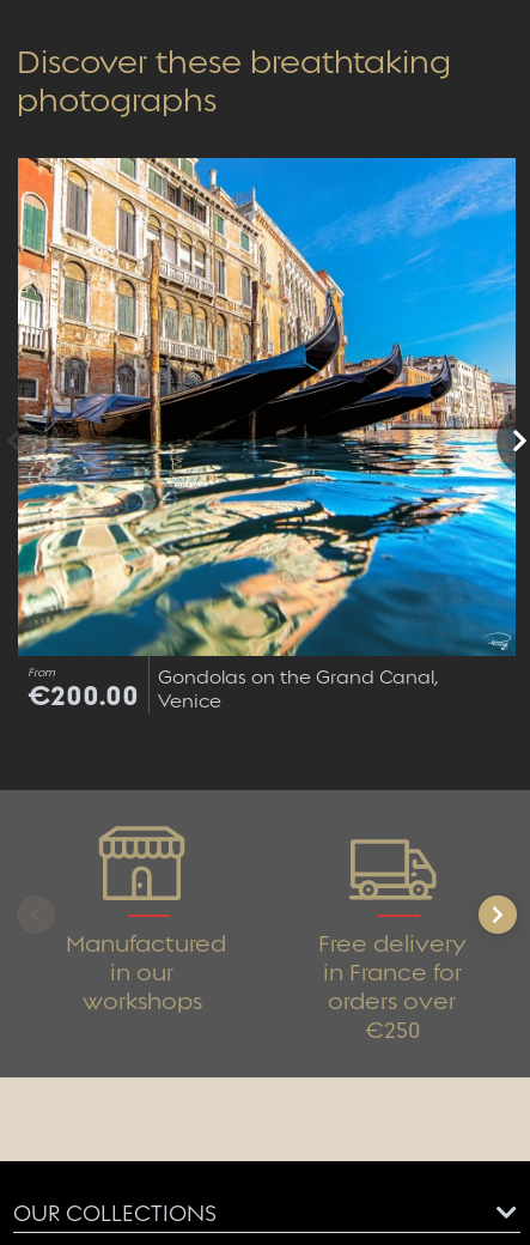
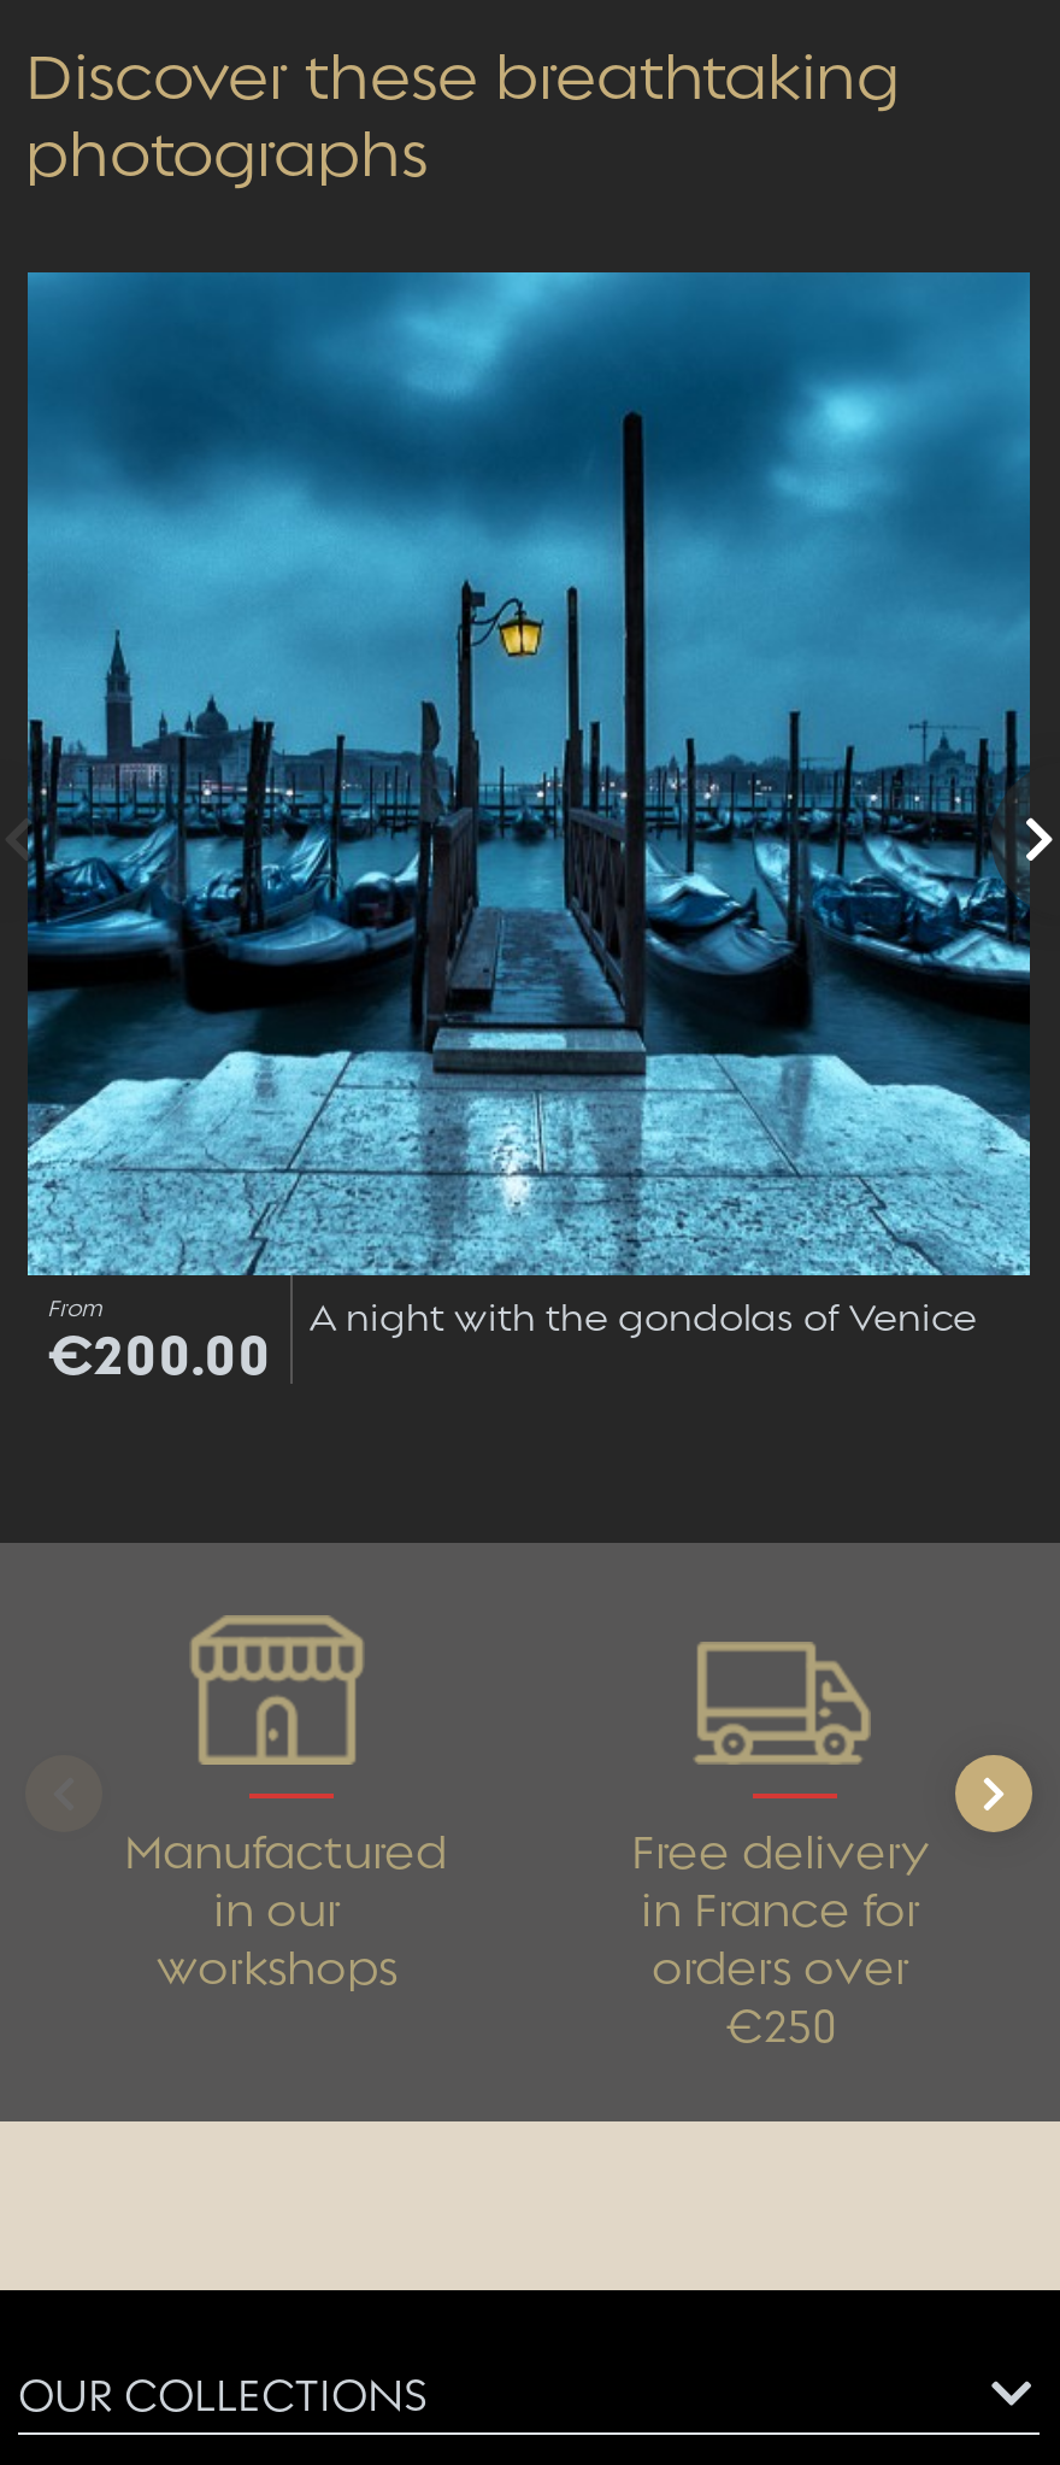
[17,157,517,712] [image] | Gondolas on the Grand Canal, | Venice -> [25,270,1032,1341] [image] | A night with the gondolas of Venice

